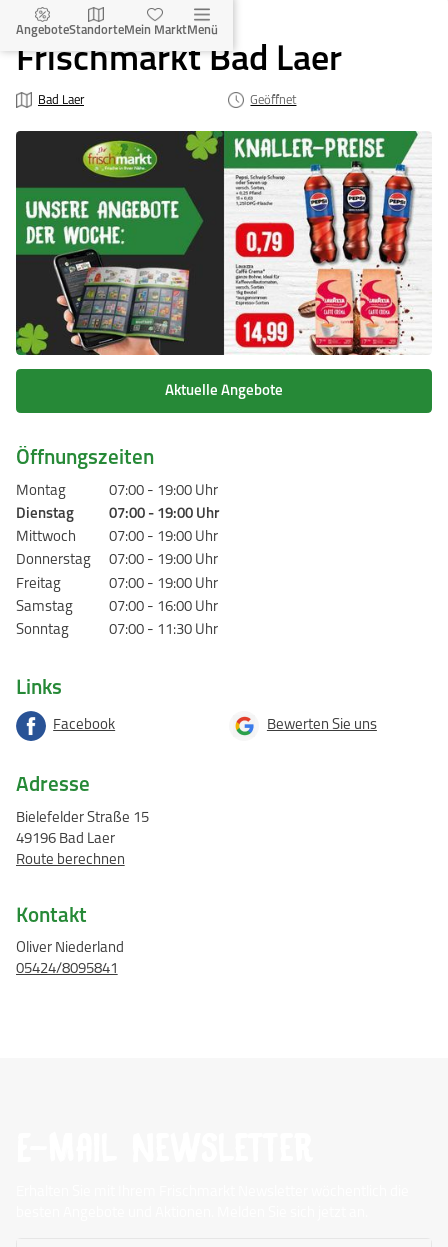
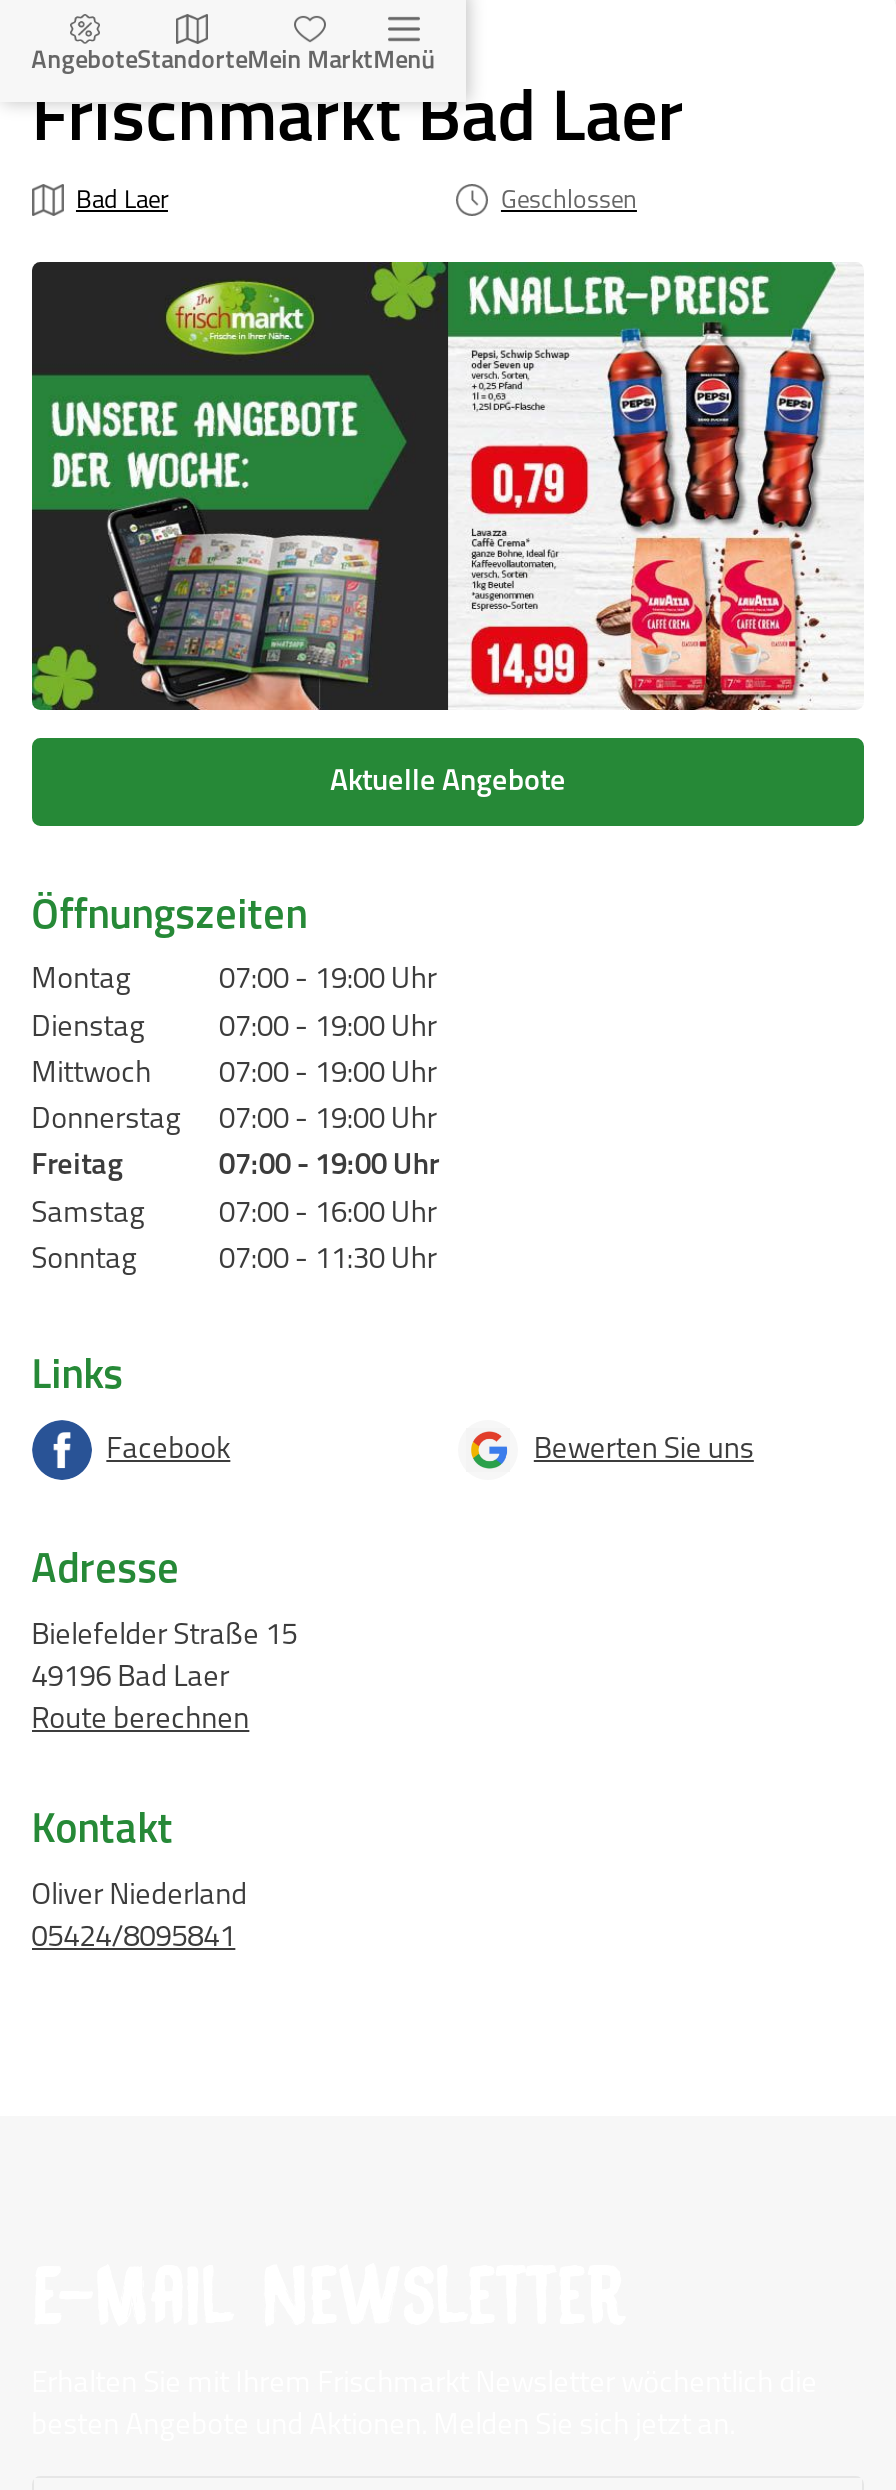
[250,94,296,107] Geöffnet -> [501,188,637,214] Geschlossen

